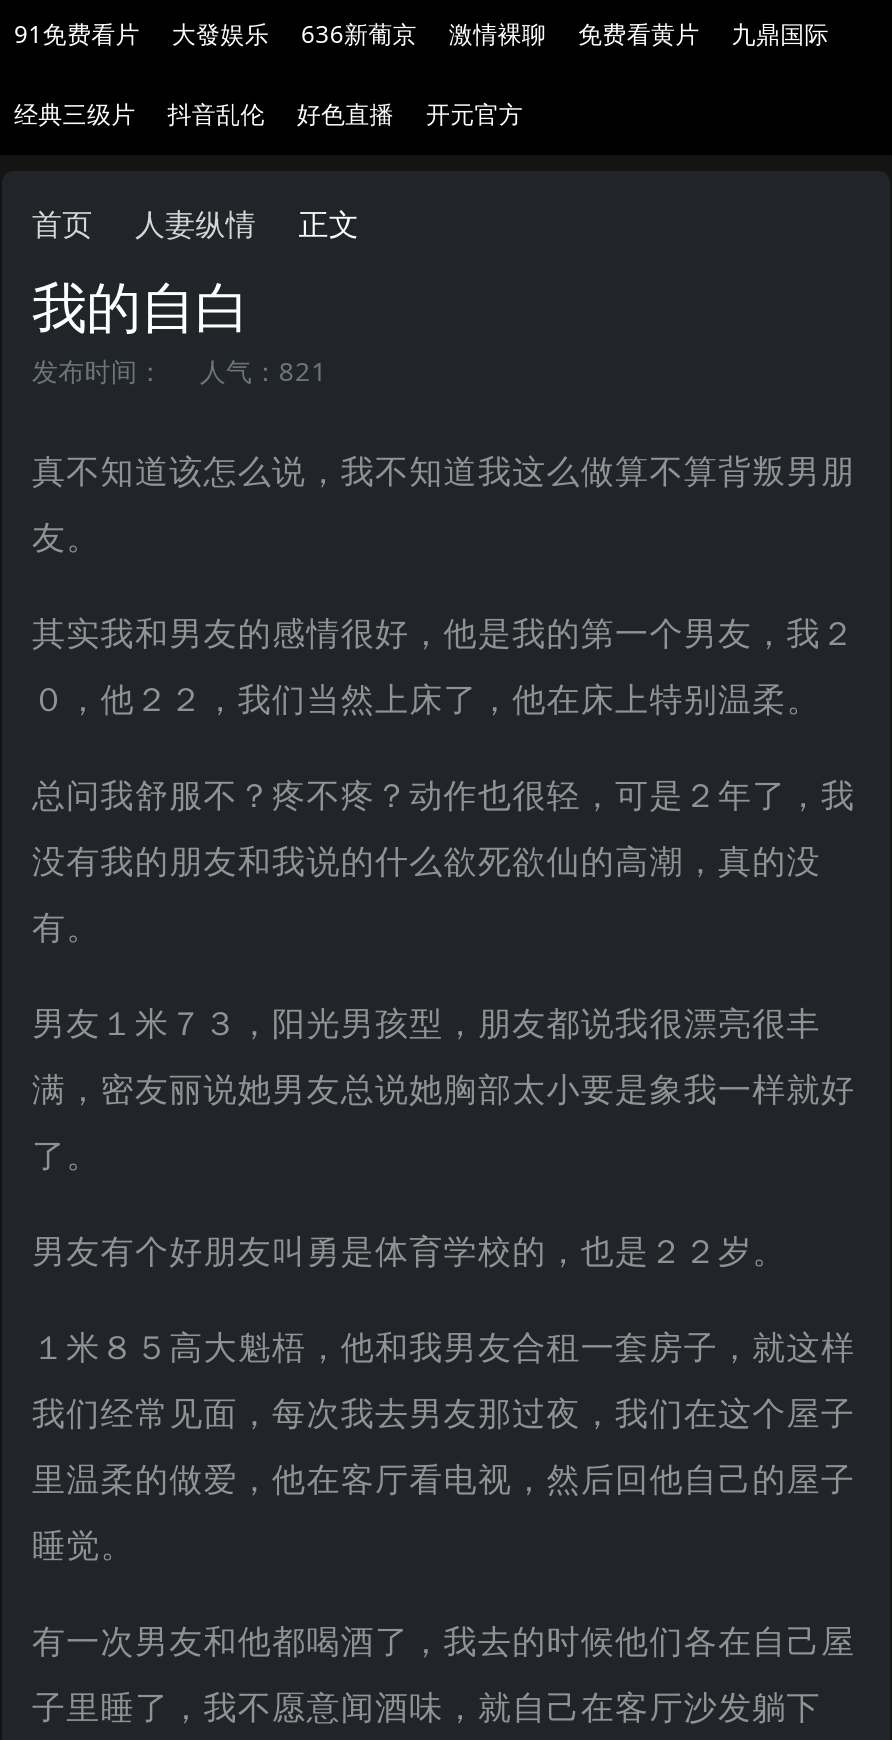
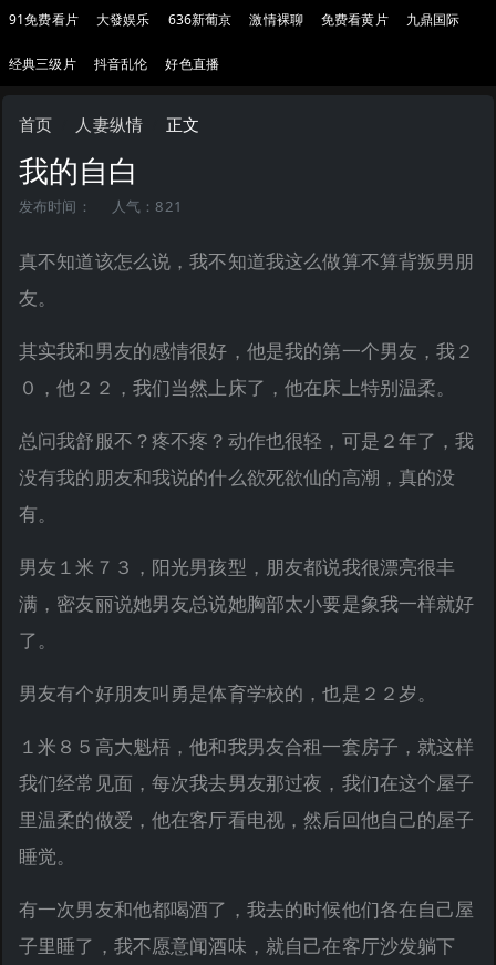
[426,97,523,131] 开元官方 -> none

